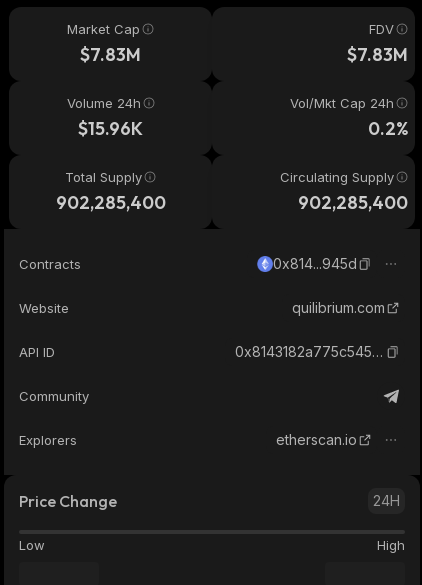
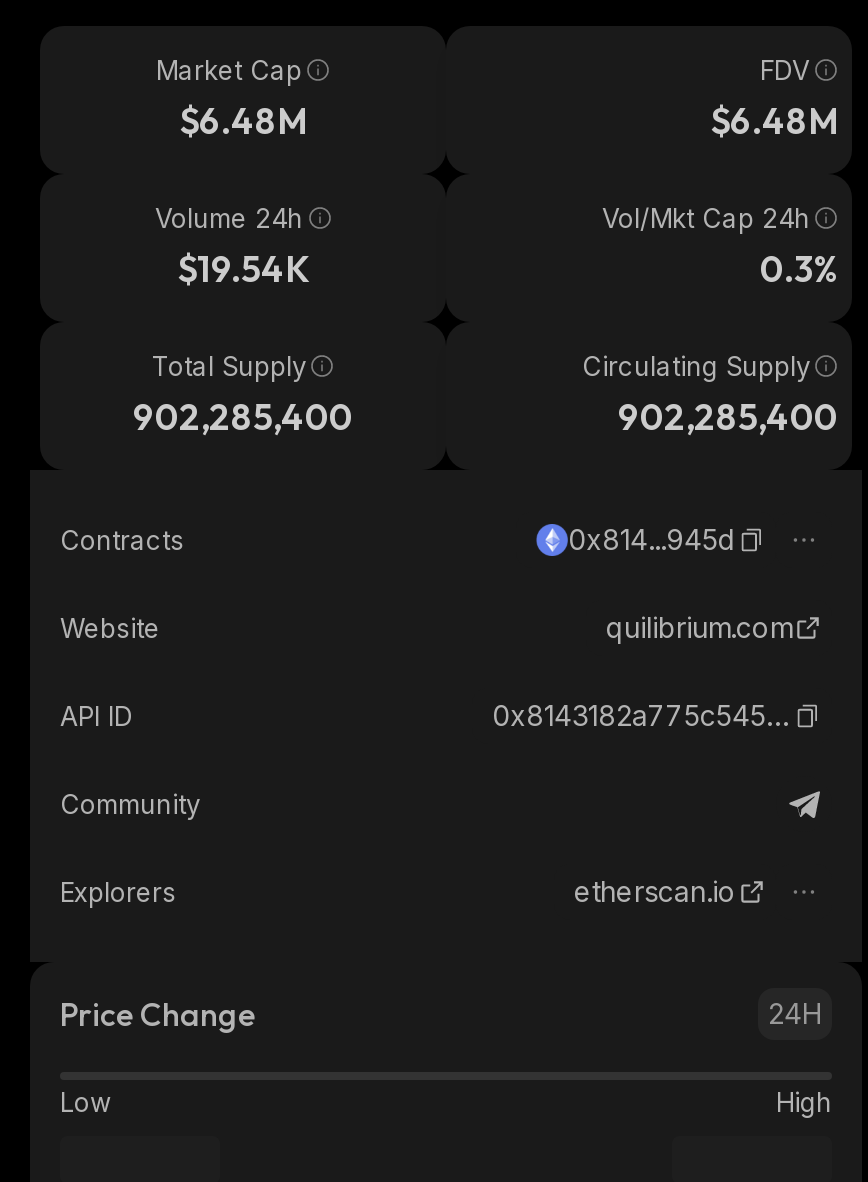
[80,43,141,66] $7.83M -> [179,98,307,144] $6.48M
[347,43,408,66] $7.83M -> [710,98,838,144] $6.48M
[78,117,143,140] $15.96K -> [177,246,309,292] $19.54K
[368,117,408,140] 0.2% -> [760,246,838,292] 0.3%

